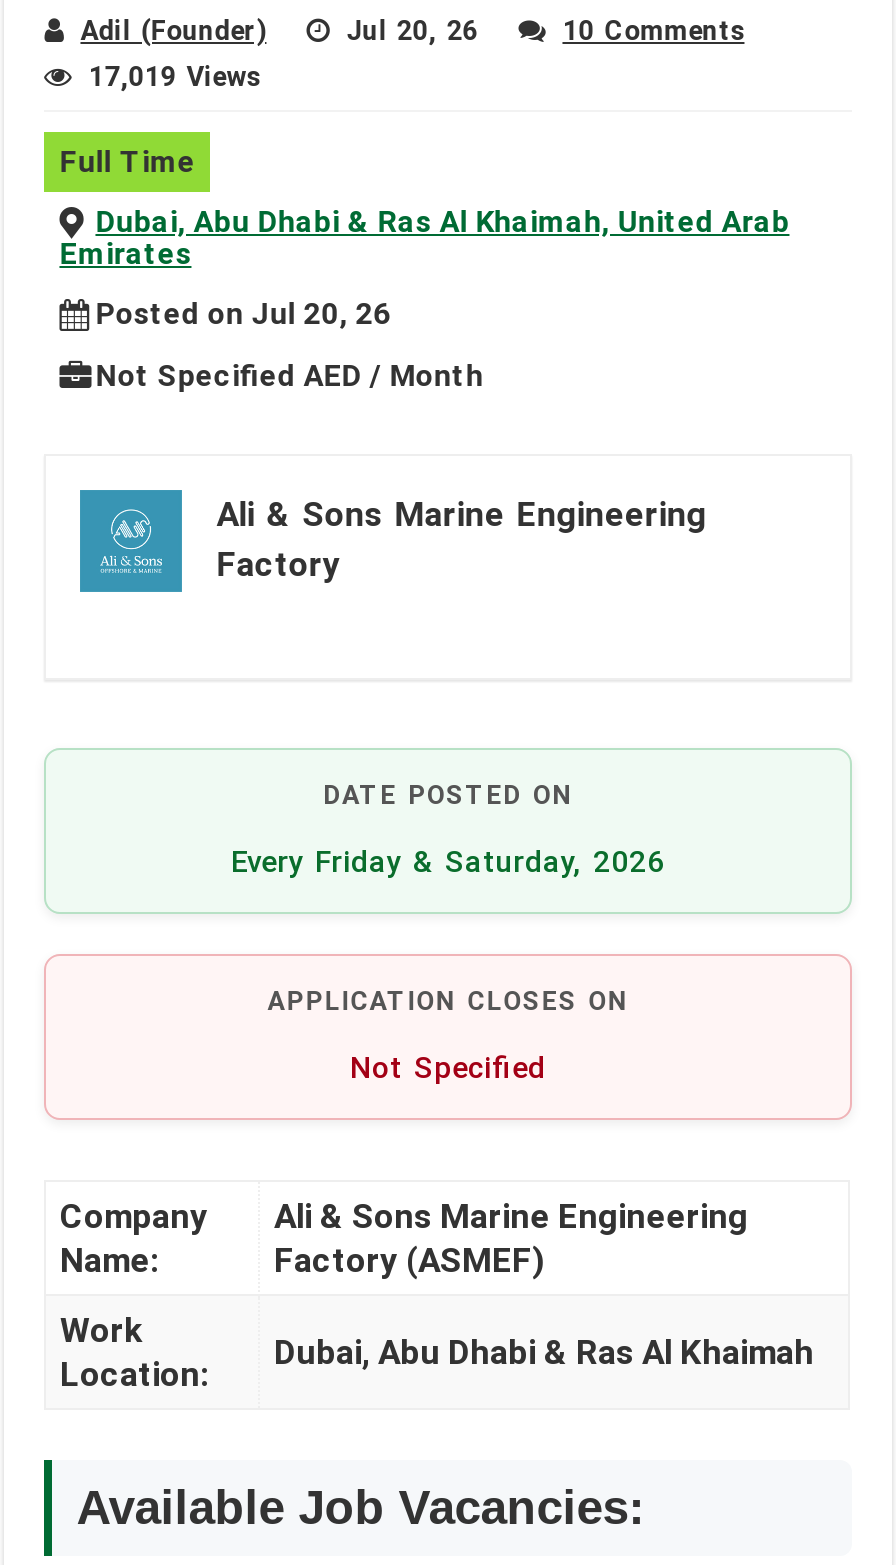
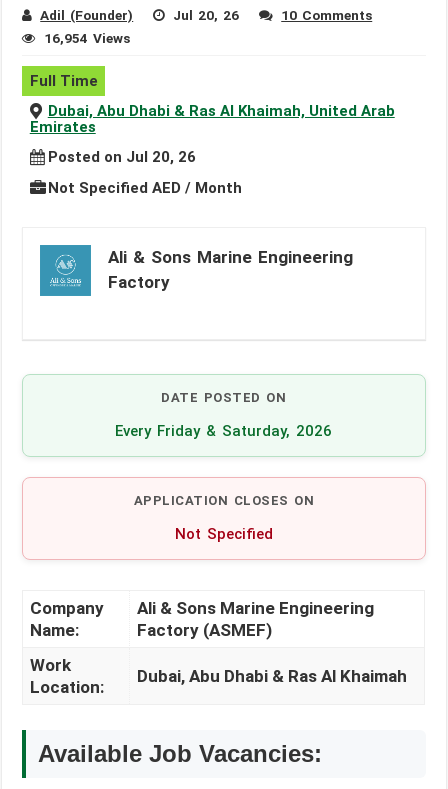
[88,60,260,92] 17,019 Views -> [44,30,130,46] 16,954 Views

